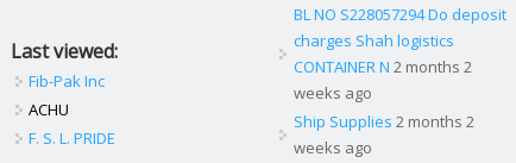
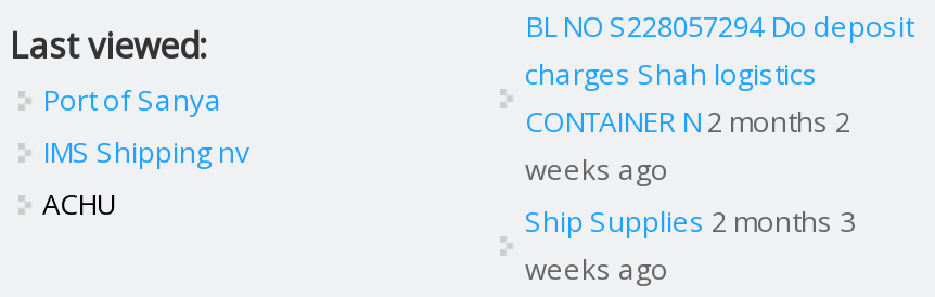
moved [11,38,118,64] -> [10,22,205,70]: Last viewed:
[29,70,105,92] Fib-Pak Inc -> [42,80,251,171] Port of Sanya | IMS Shipping nv
[293,111,474,132] Ship Supplies 2 months 2 -> [525,202,855,241] Ship Supplies 2 months 3
[29,127,115,149] F. S. L. PRIDE -> none

